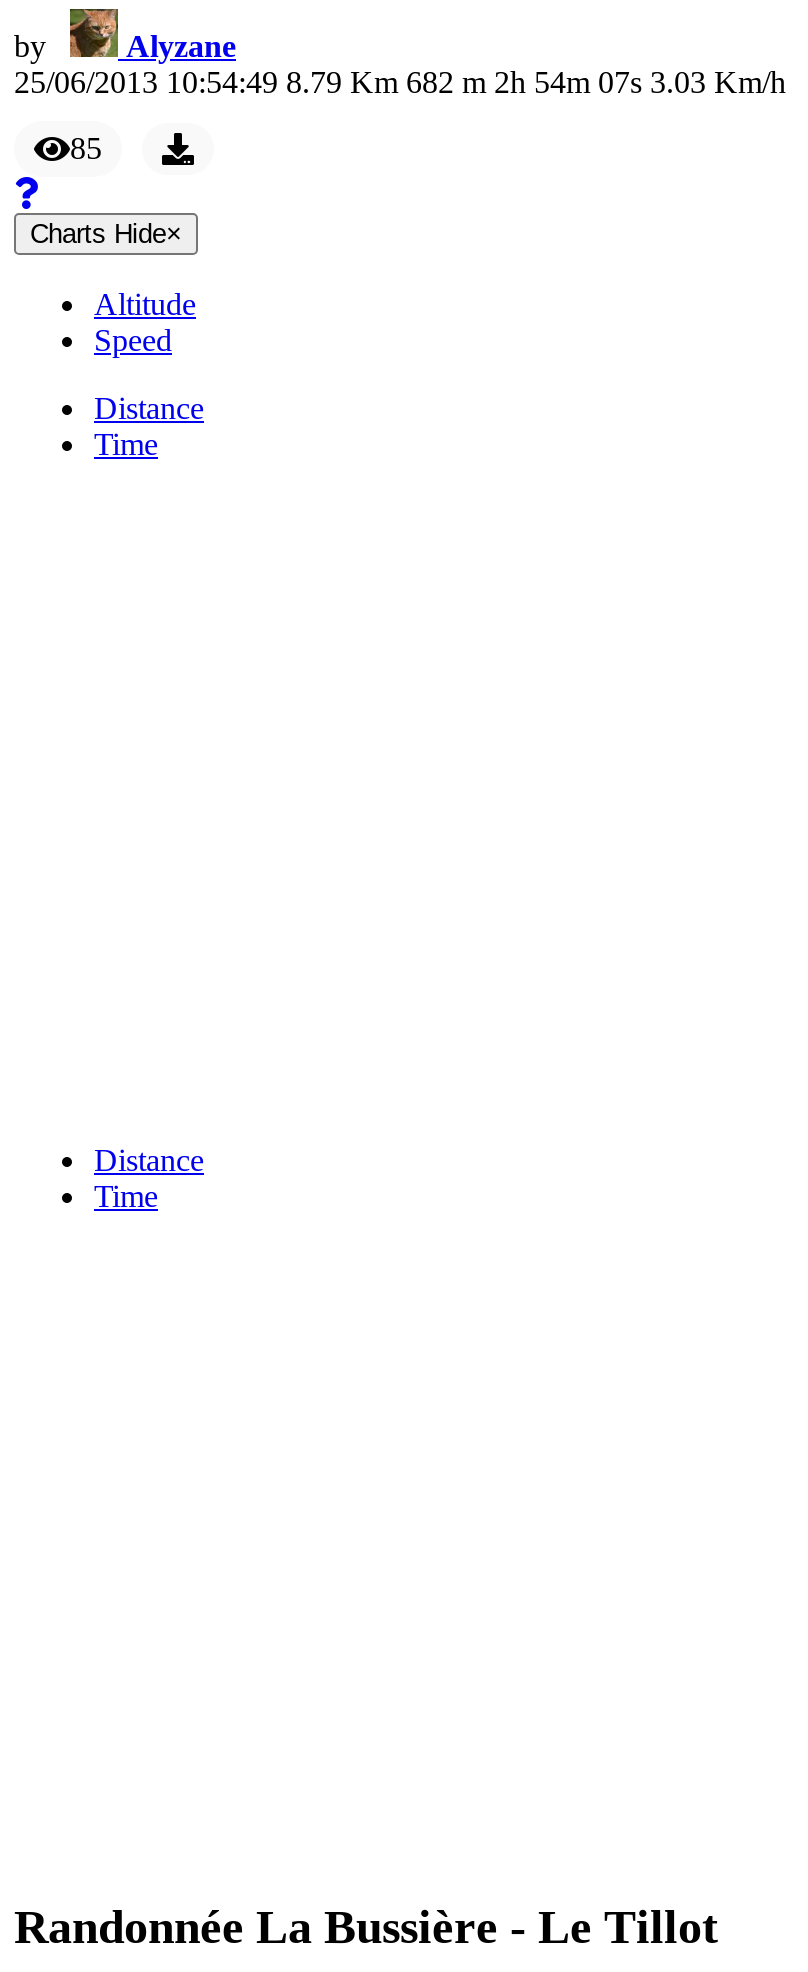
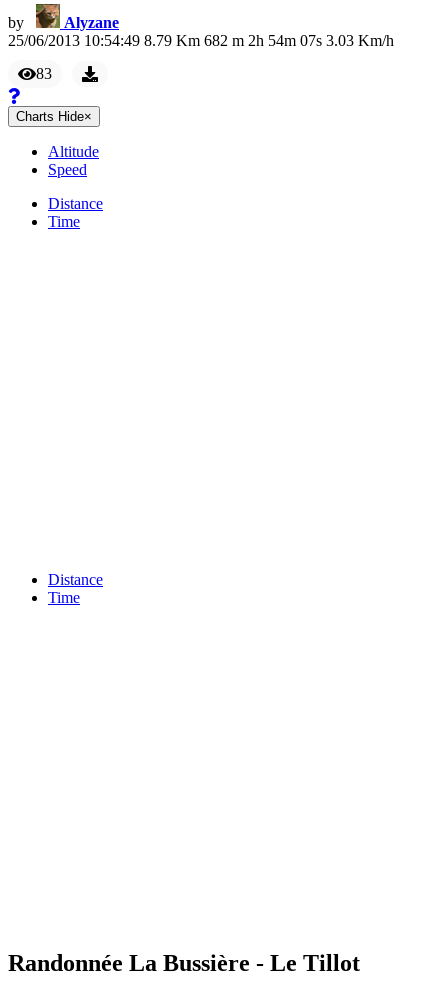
[70,130,102,164] 85 -> [36,64,52,81] 83

